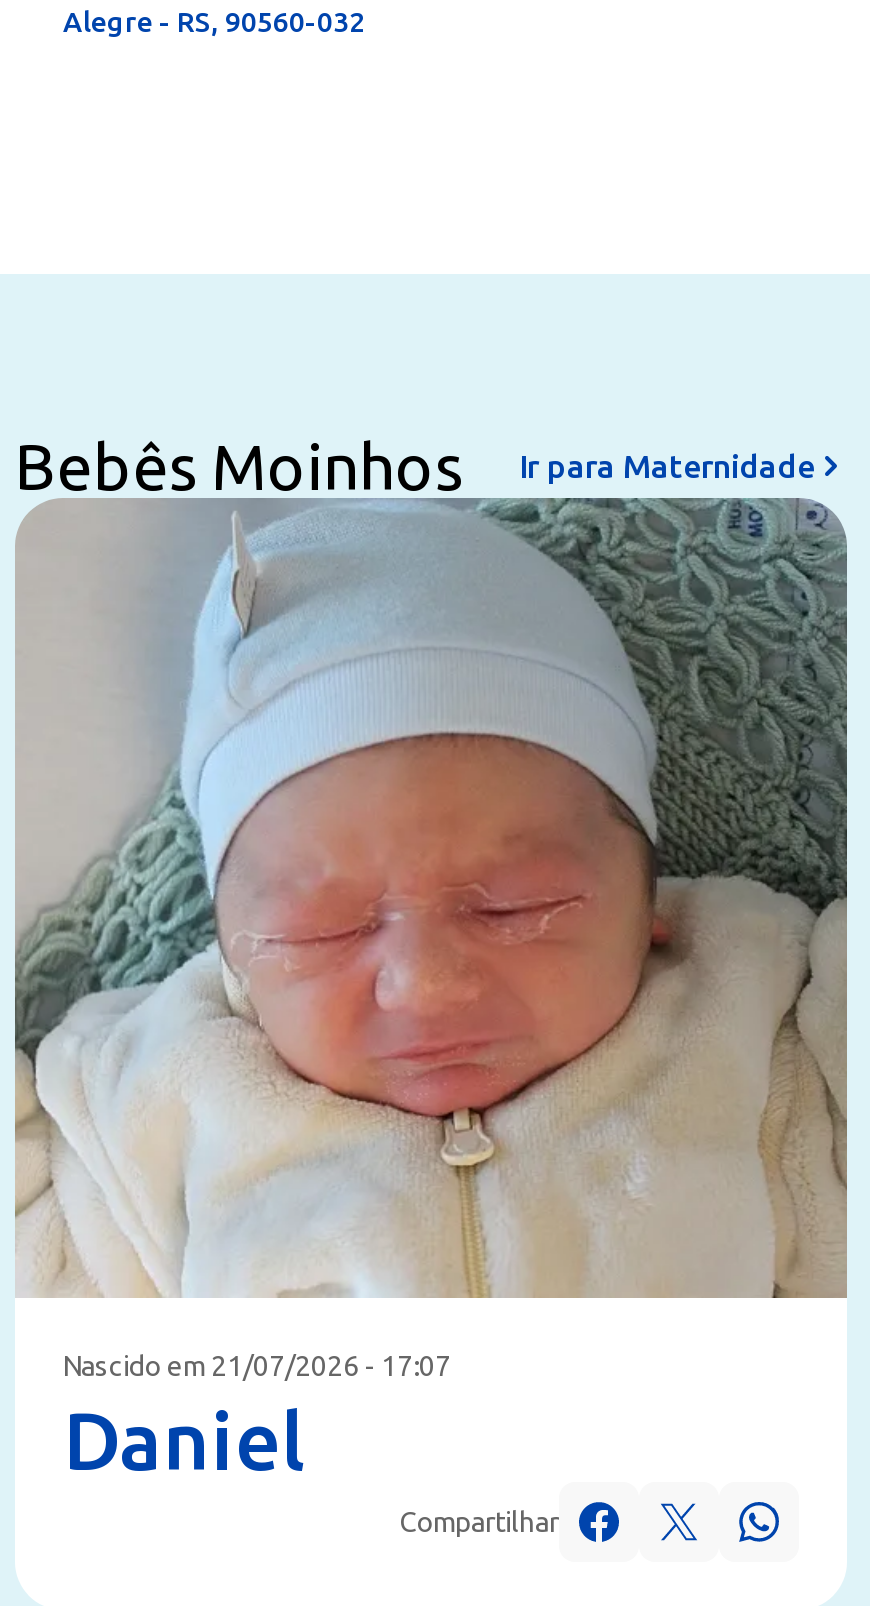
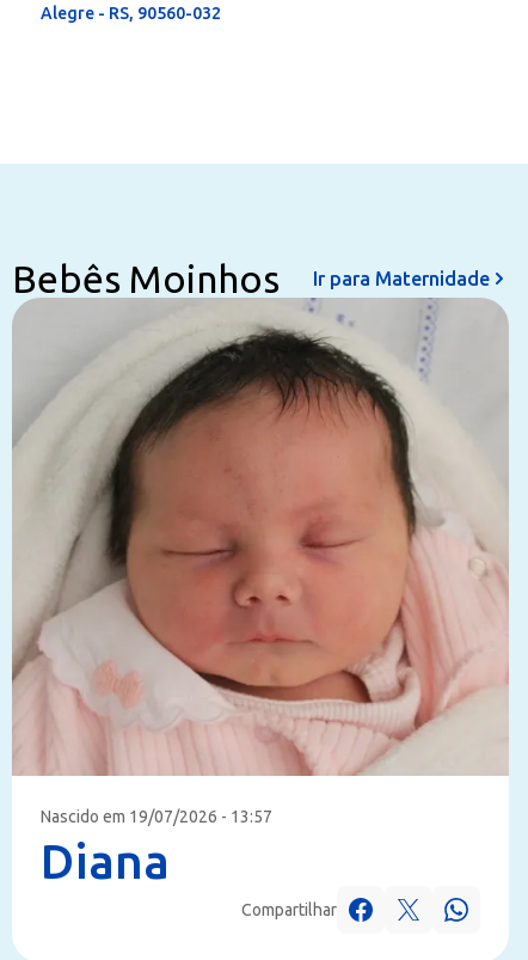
[13,496,849,1486] [image] | Nascido em 21/07/2026 - 17:07 | Daniel -> [13,299,509,888] [image] | Nascido em 19/07/2026 - 13:57 | Diana

